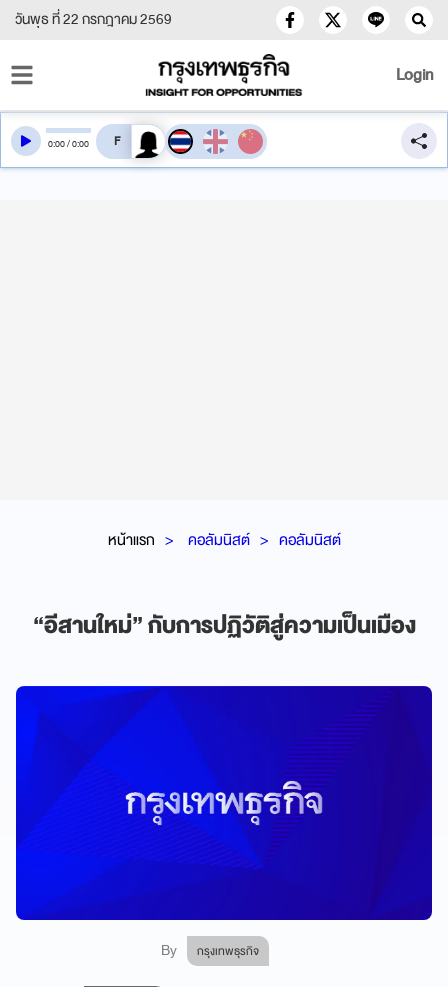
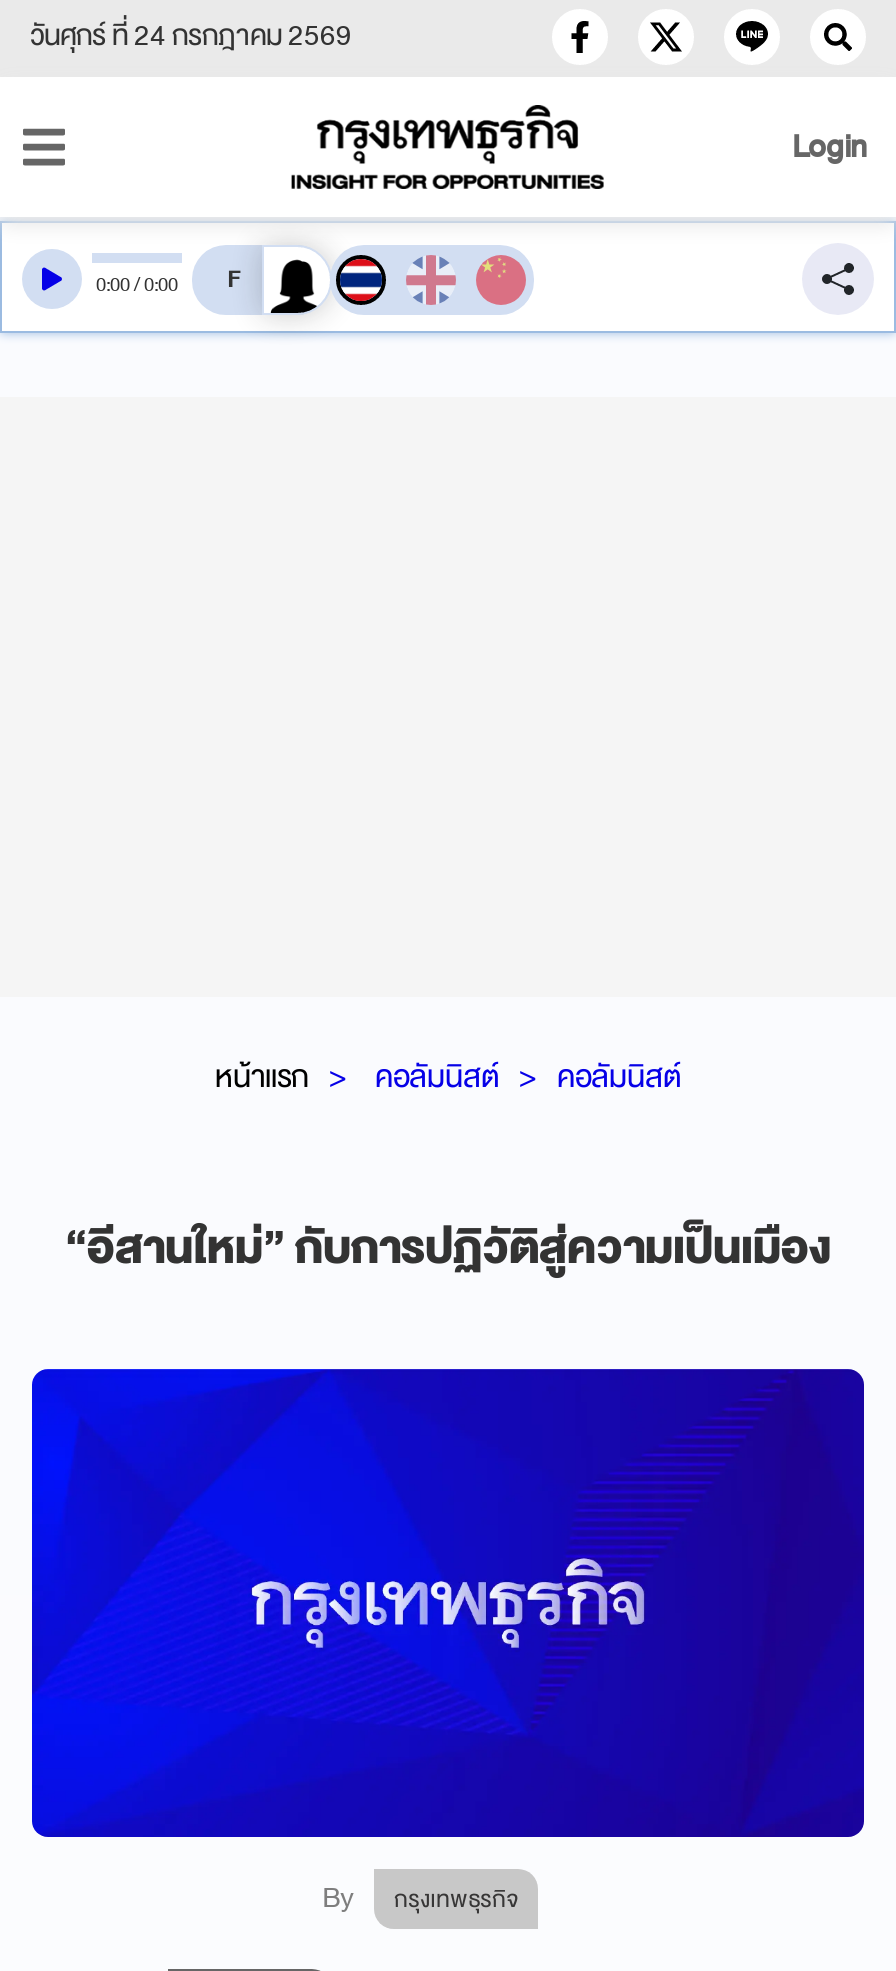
[15,7,172,32] วันพุธ ที่ 22 กรกฎาคม 2569 -> [30,11,352,61] วันศุกร์ ที่ 24 กรกฎาคม 2569

